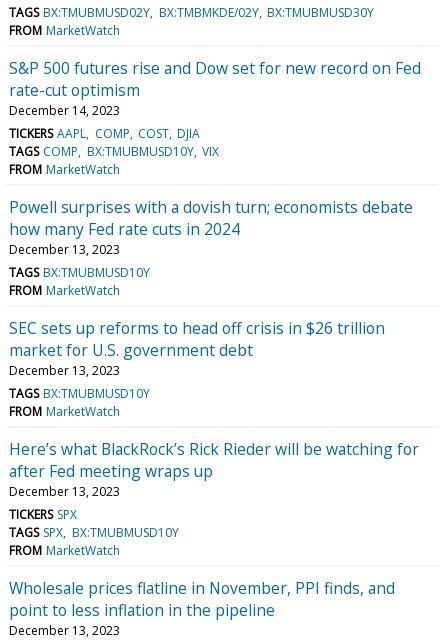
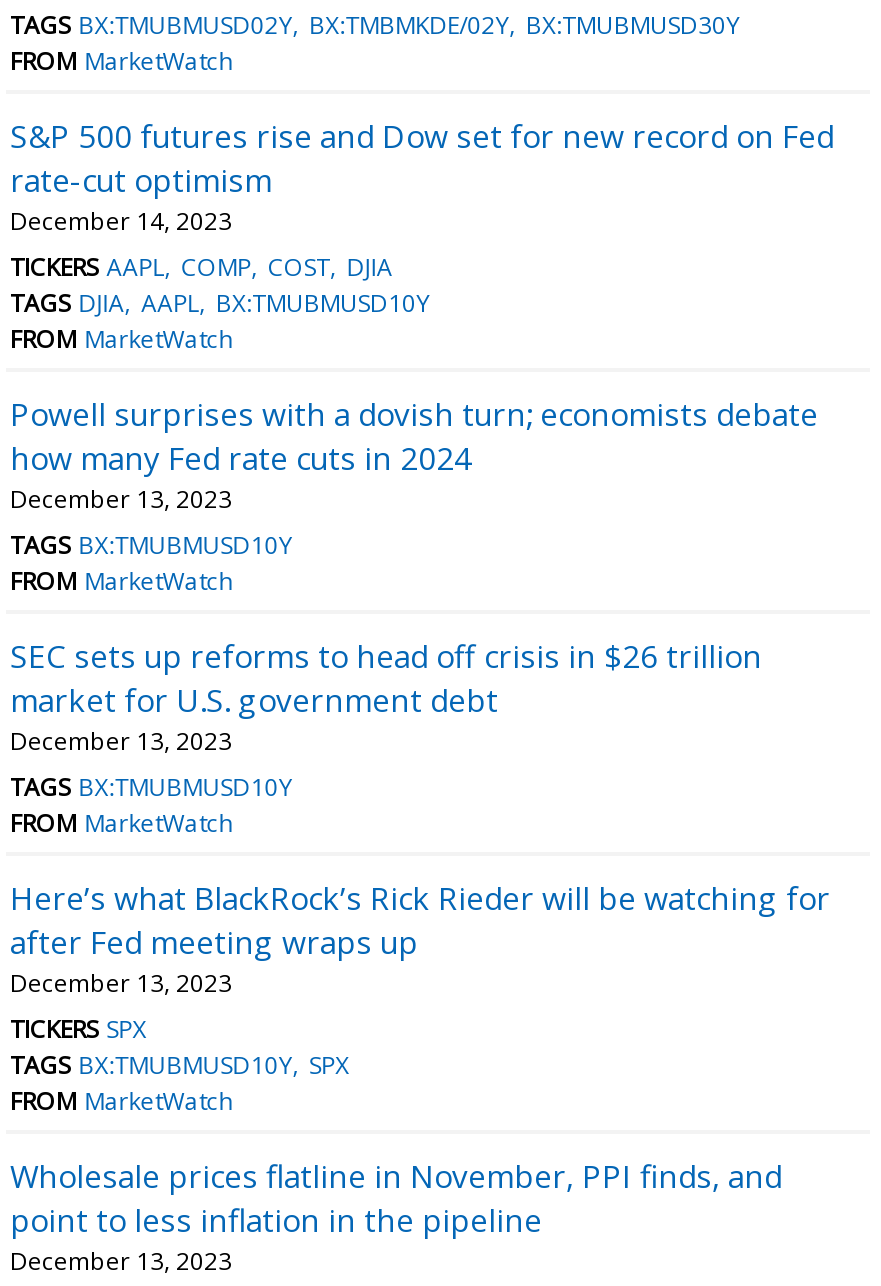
[9,143,219,160] TAGS COMP BX:TMUBMUSD10Y VIX -> [10,286,430,320] TAGS DJIA AAPL BX:TMUBMUSD10Y
[9,524,179,541] TAGS SPX BX:TMUBMUSD10Y -> [10,1048,349,1082] TAGS BX:TMUBMUSD10Y SPX

